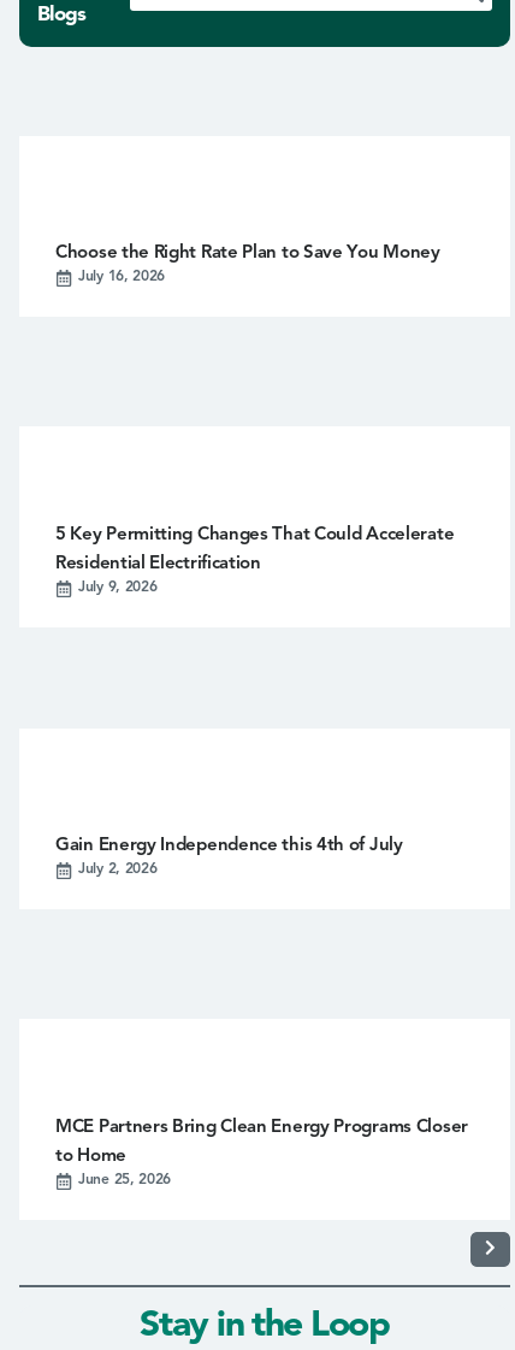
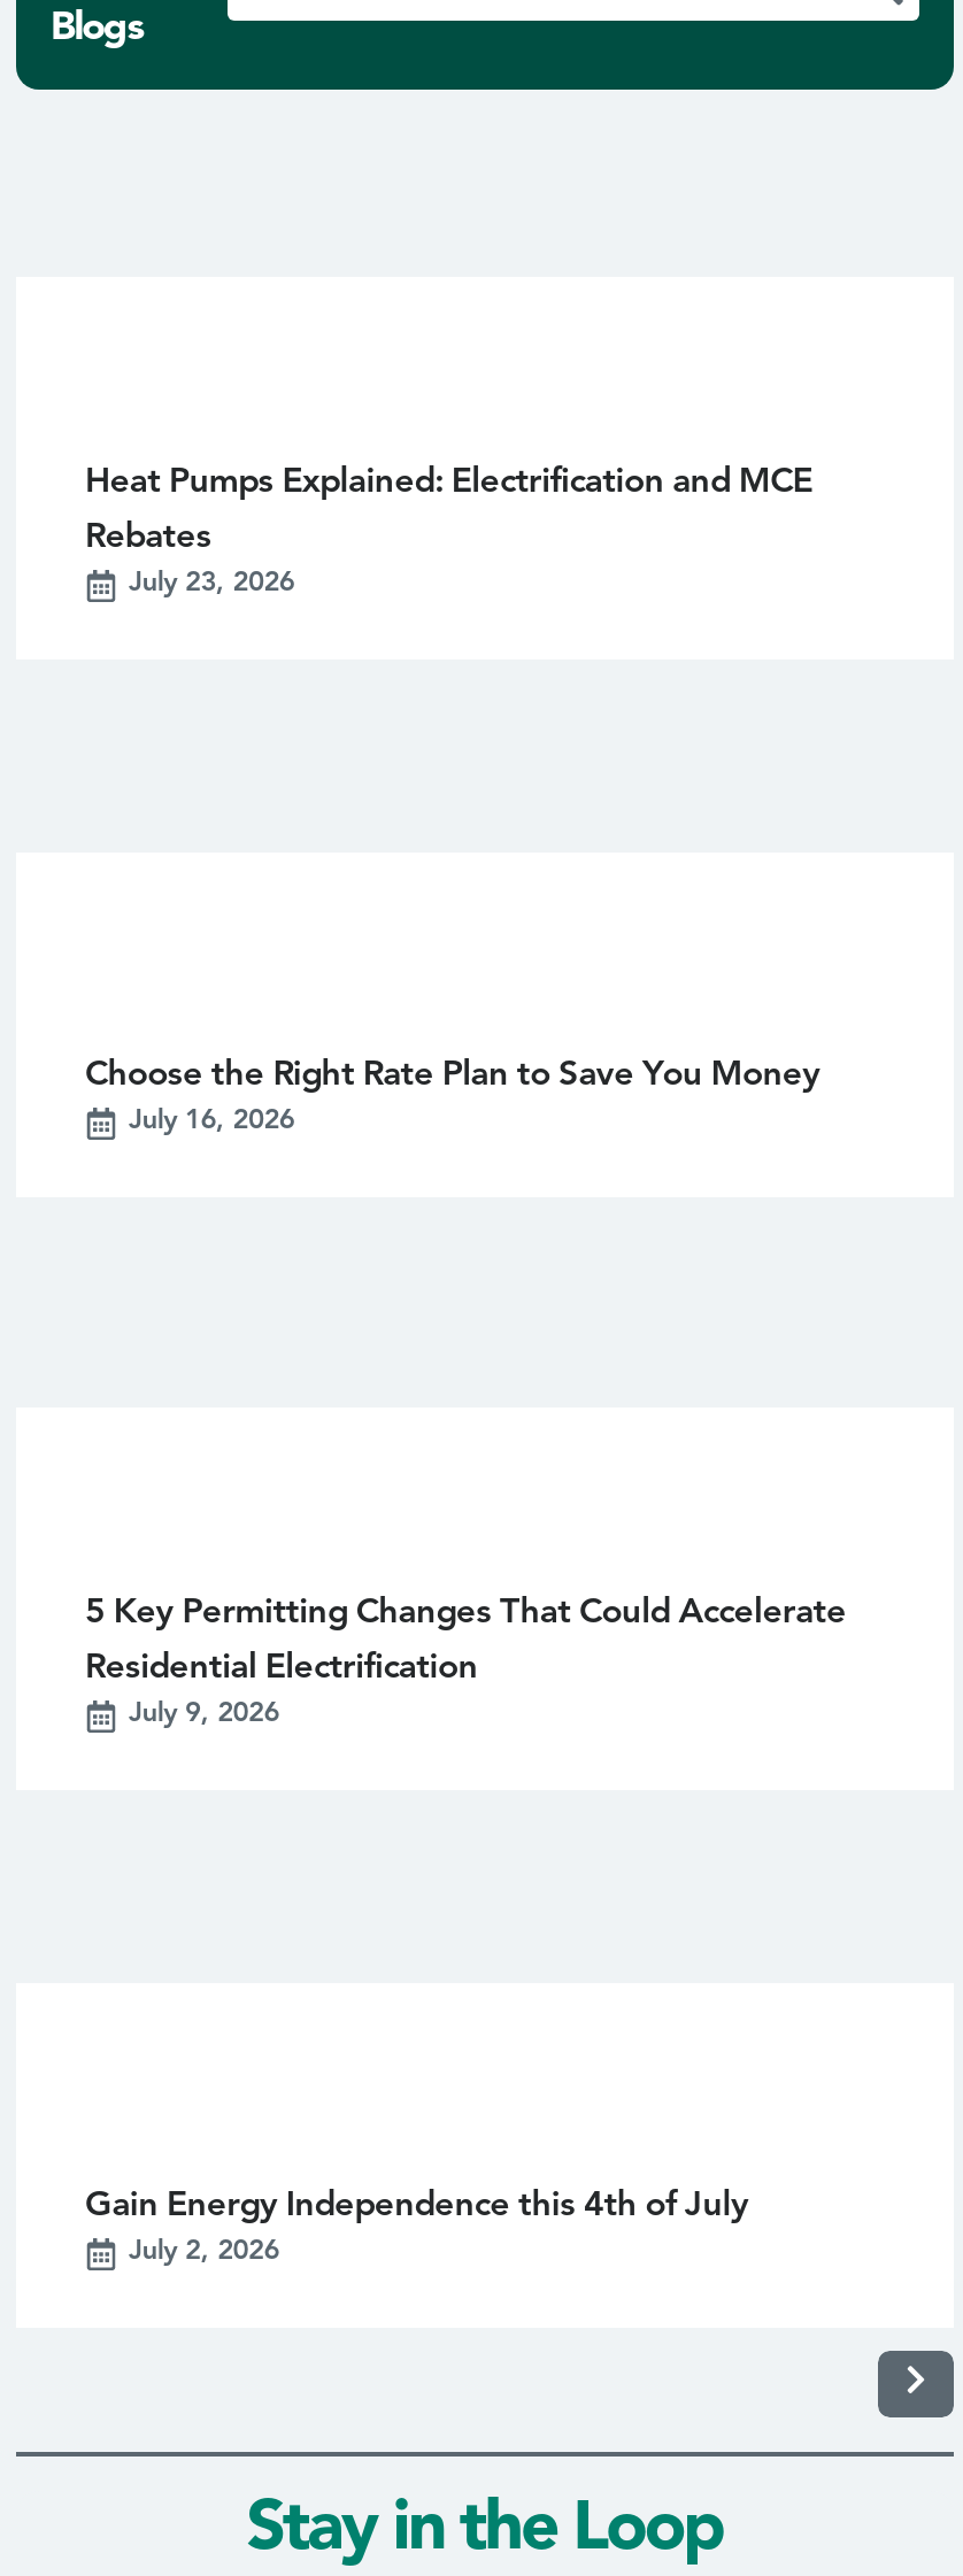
none -> [85,467,812,598] Heat Pumps Explained: Electrification and MCE | Rebates | July 23, 2026
moved [55,245,454,877] -> [85,1060,846,2266]: Choose the Right Rate Plan to Save You Money | July 16, 2026 | 5 Key Permitting Changes That Could Accelerate | Residential Electrification | July 9, 2026 | Gain Energy Independence this 4th of July | July 2, 2026
[55,1119,468,1188] MCE Partners Bring Clean Energy Programs Closer | to Home | June 25, 2026 -> none

